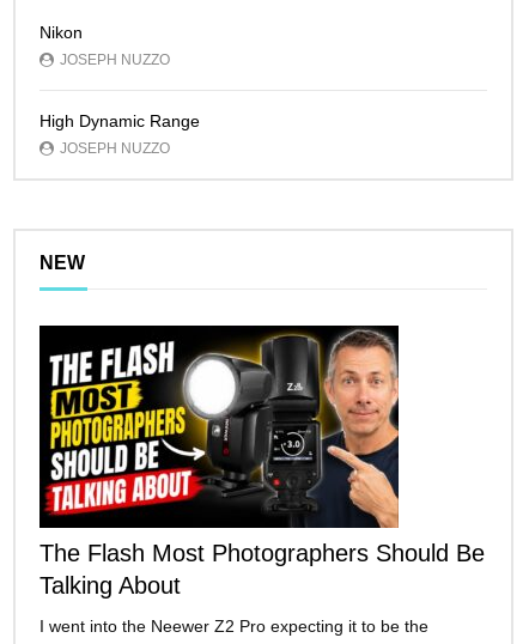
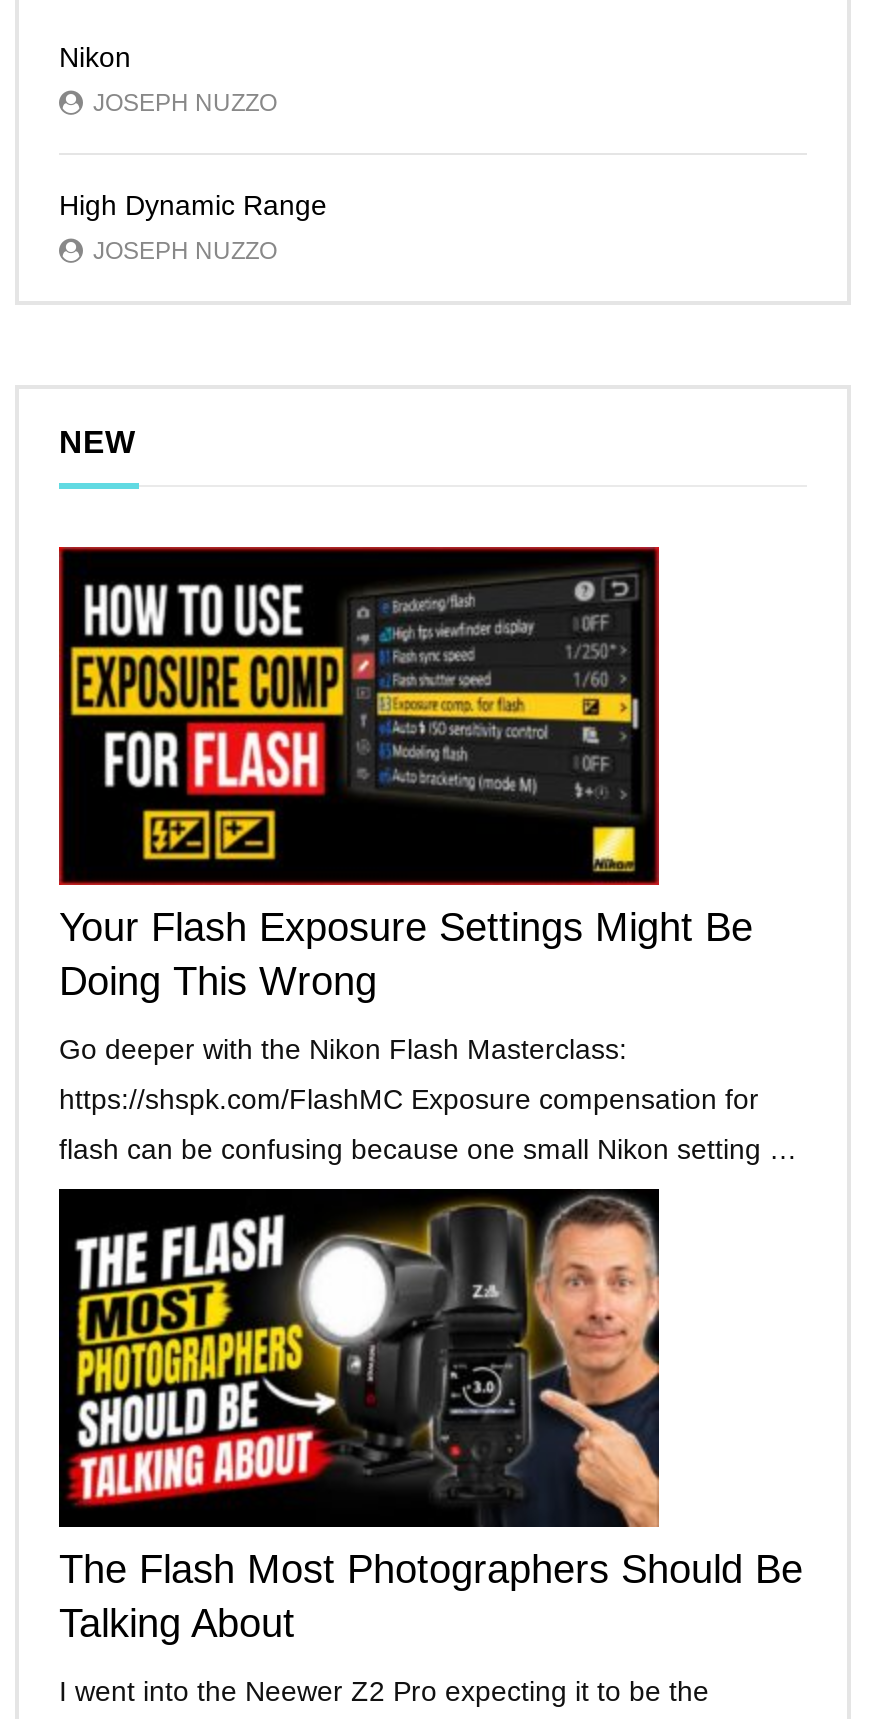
none -> [57,545,797,1165] [image] | Your Flash Exposure Settings Might Be | Doing This Wrong | Go deeper with the Nikon Flash Masterclass: | https://shspk.com/FlashMC Exposure compensation for | flash can be confusing because one small Nikon setting …

